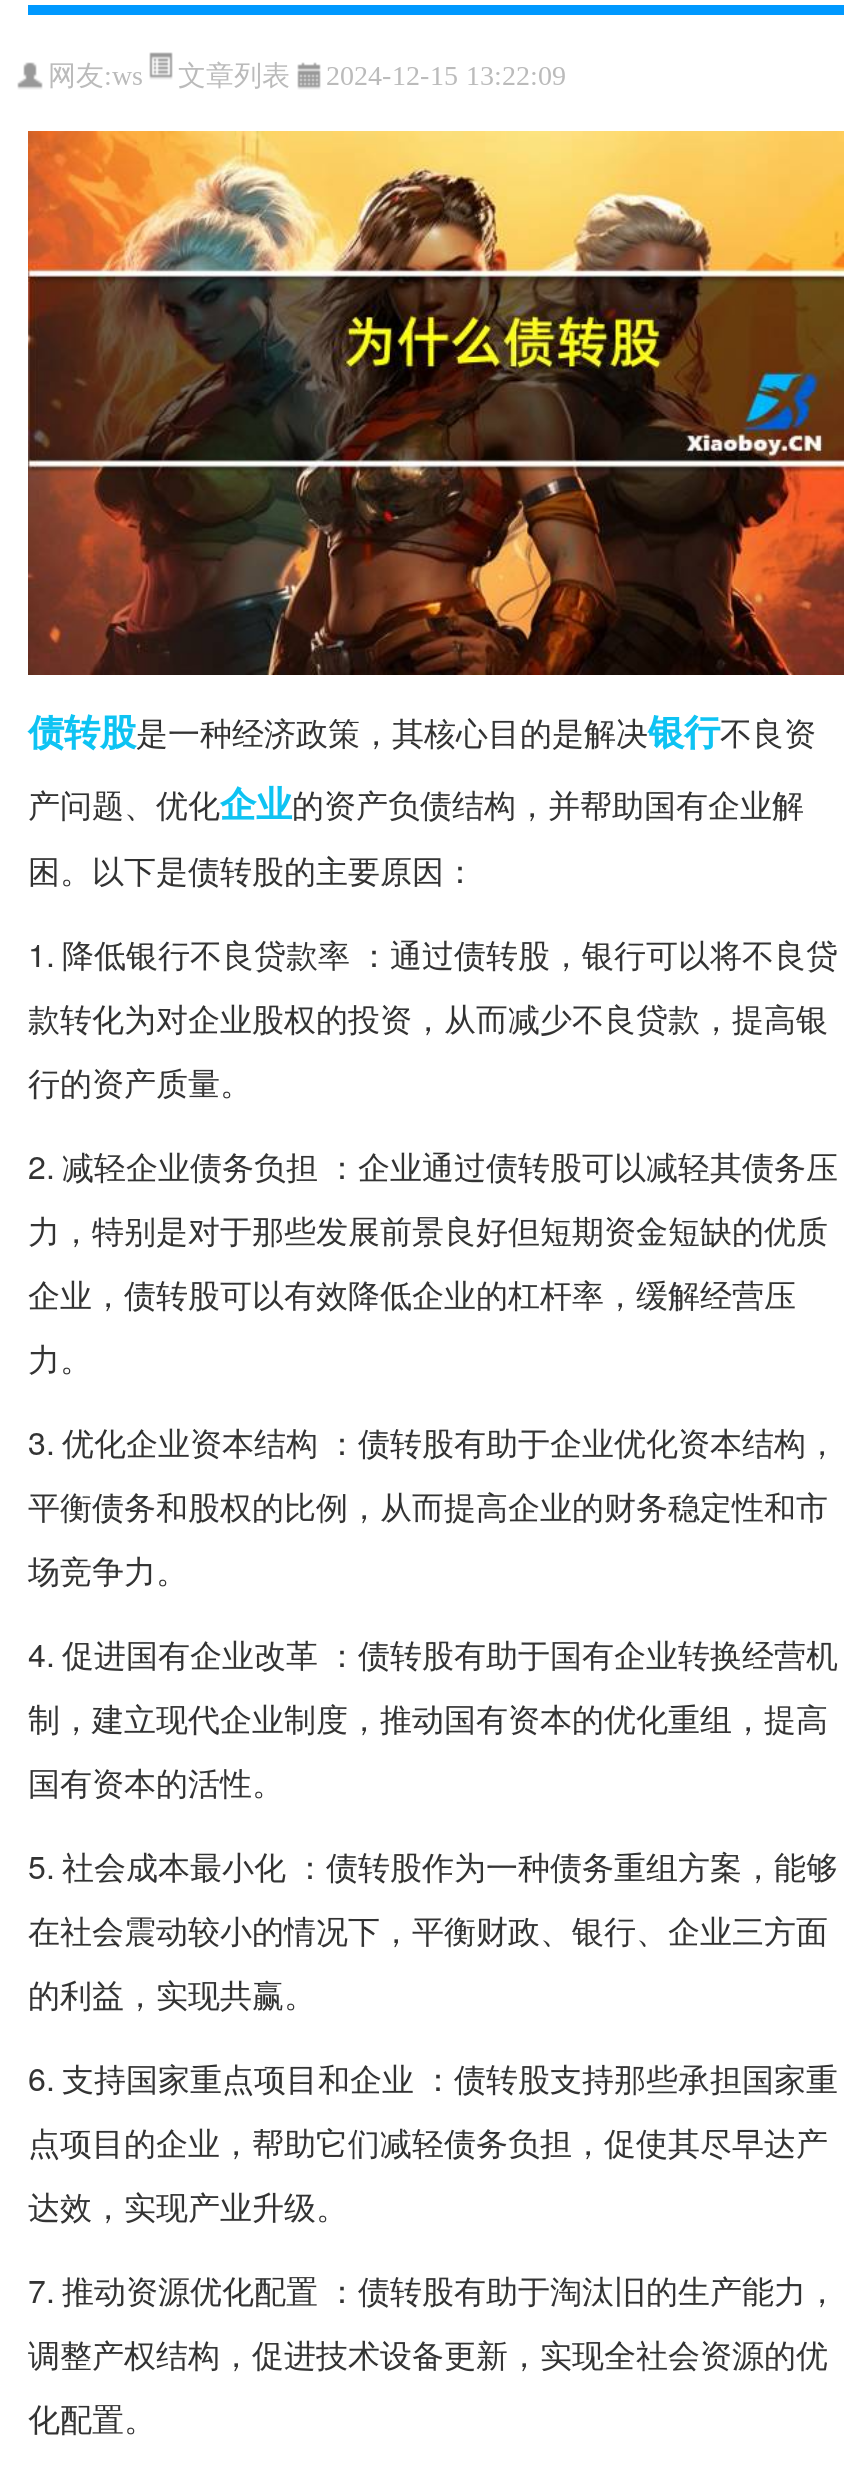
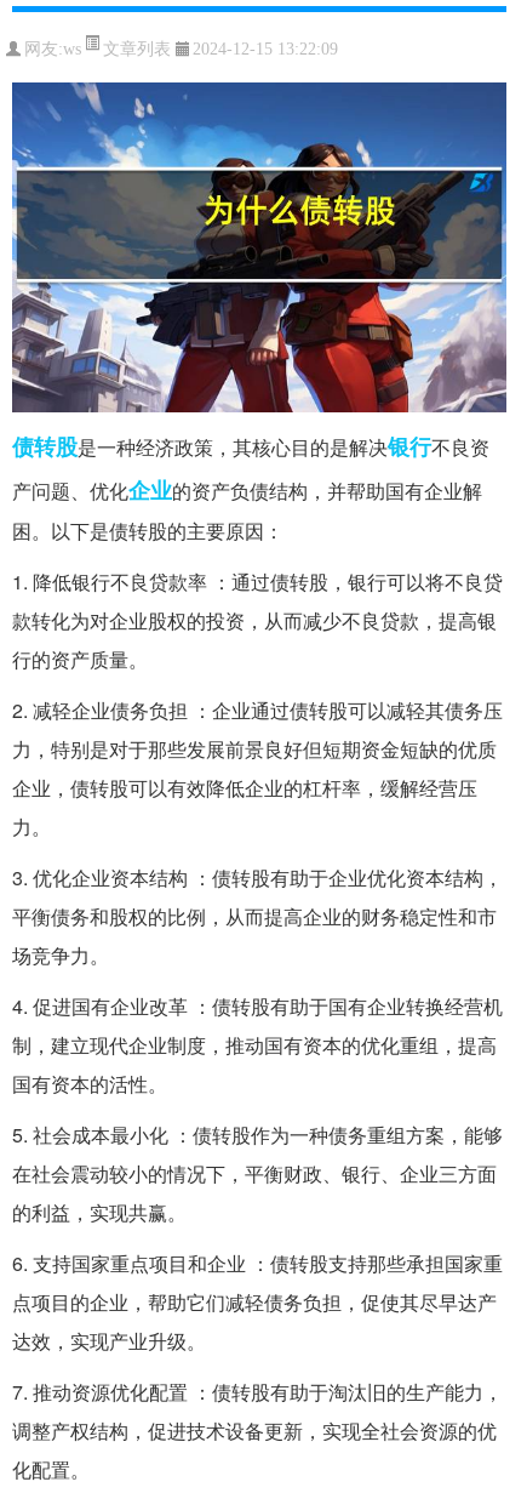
[26,129,846,677] [image] -> [11,81,508,414] [image]

